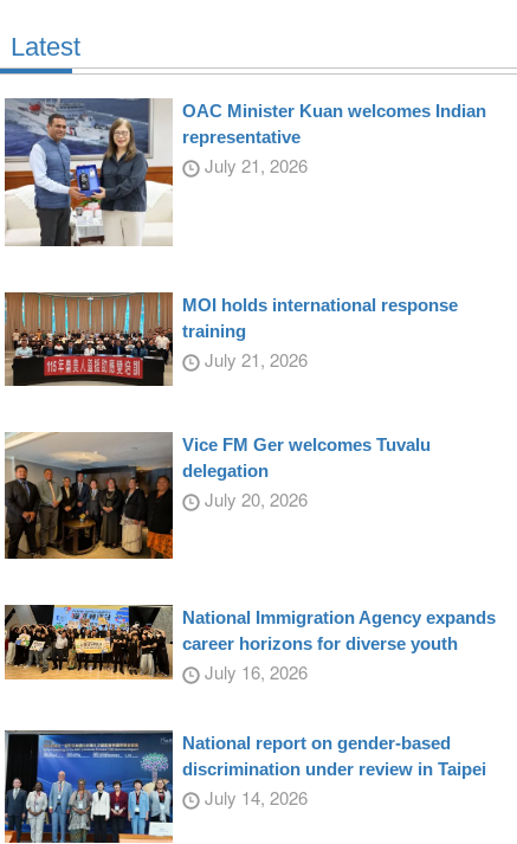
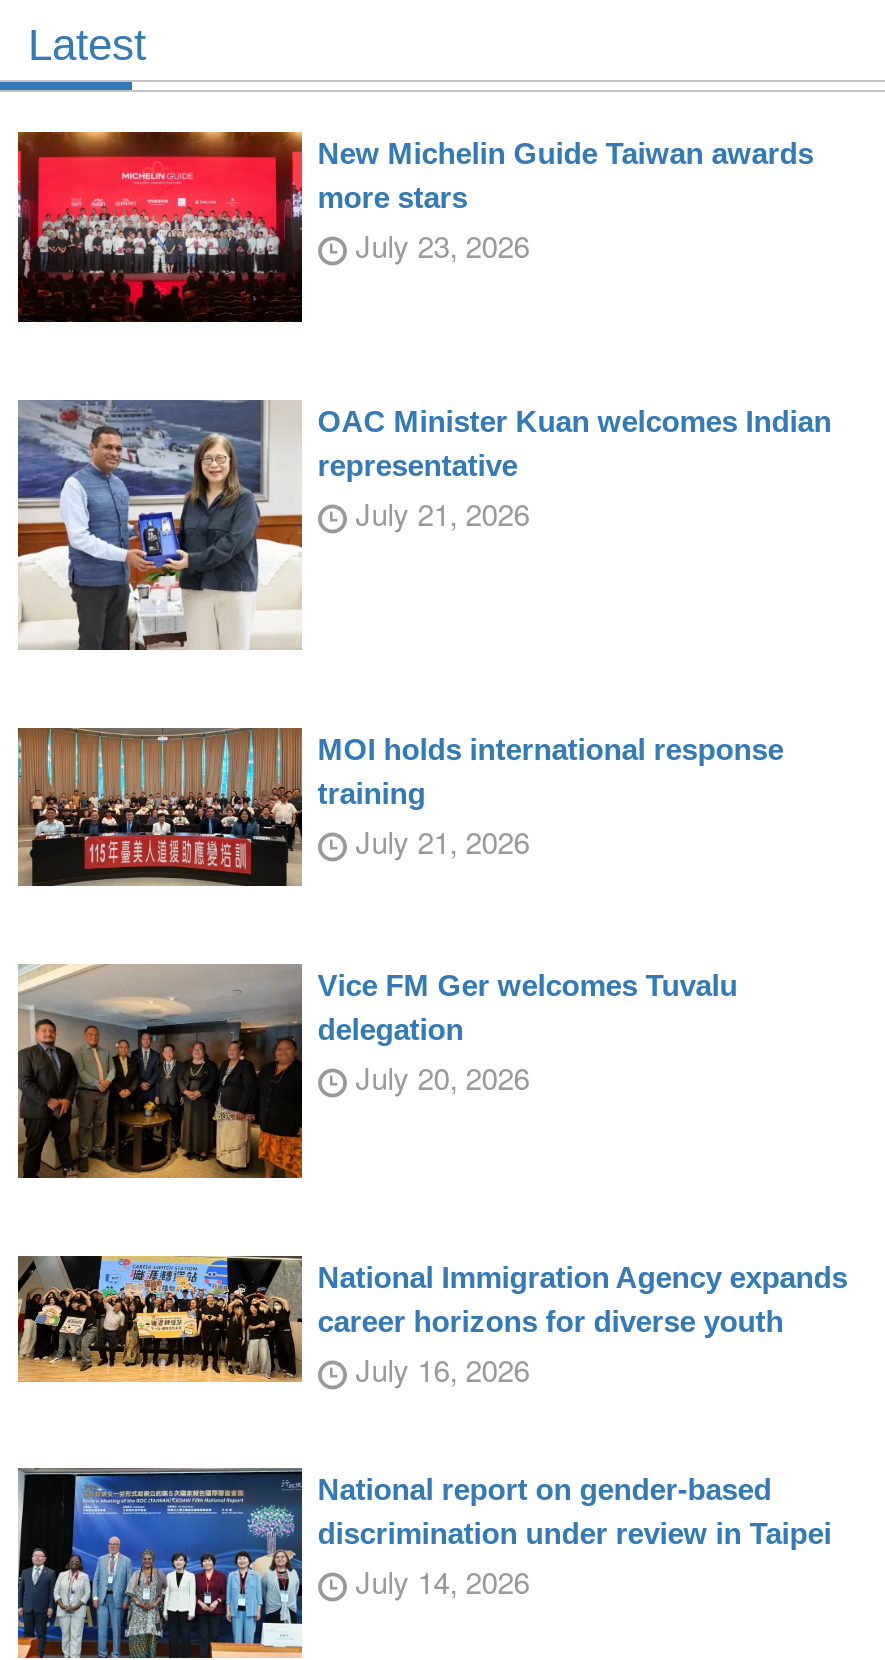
none -> [16,129,814,325] [image] | New Michelin Guide Taiwan awards | more stars | July 23, 2026

